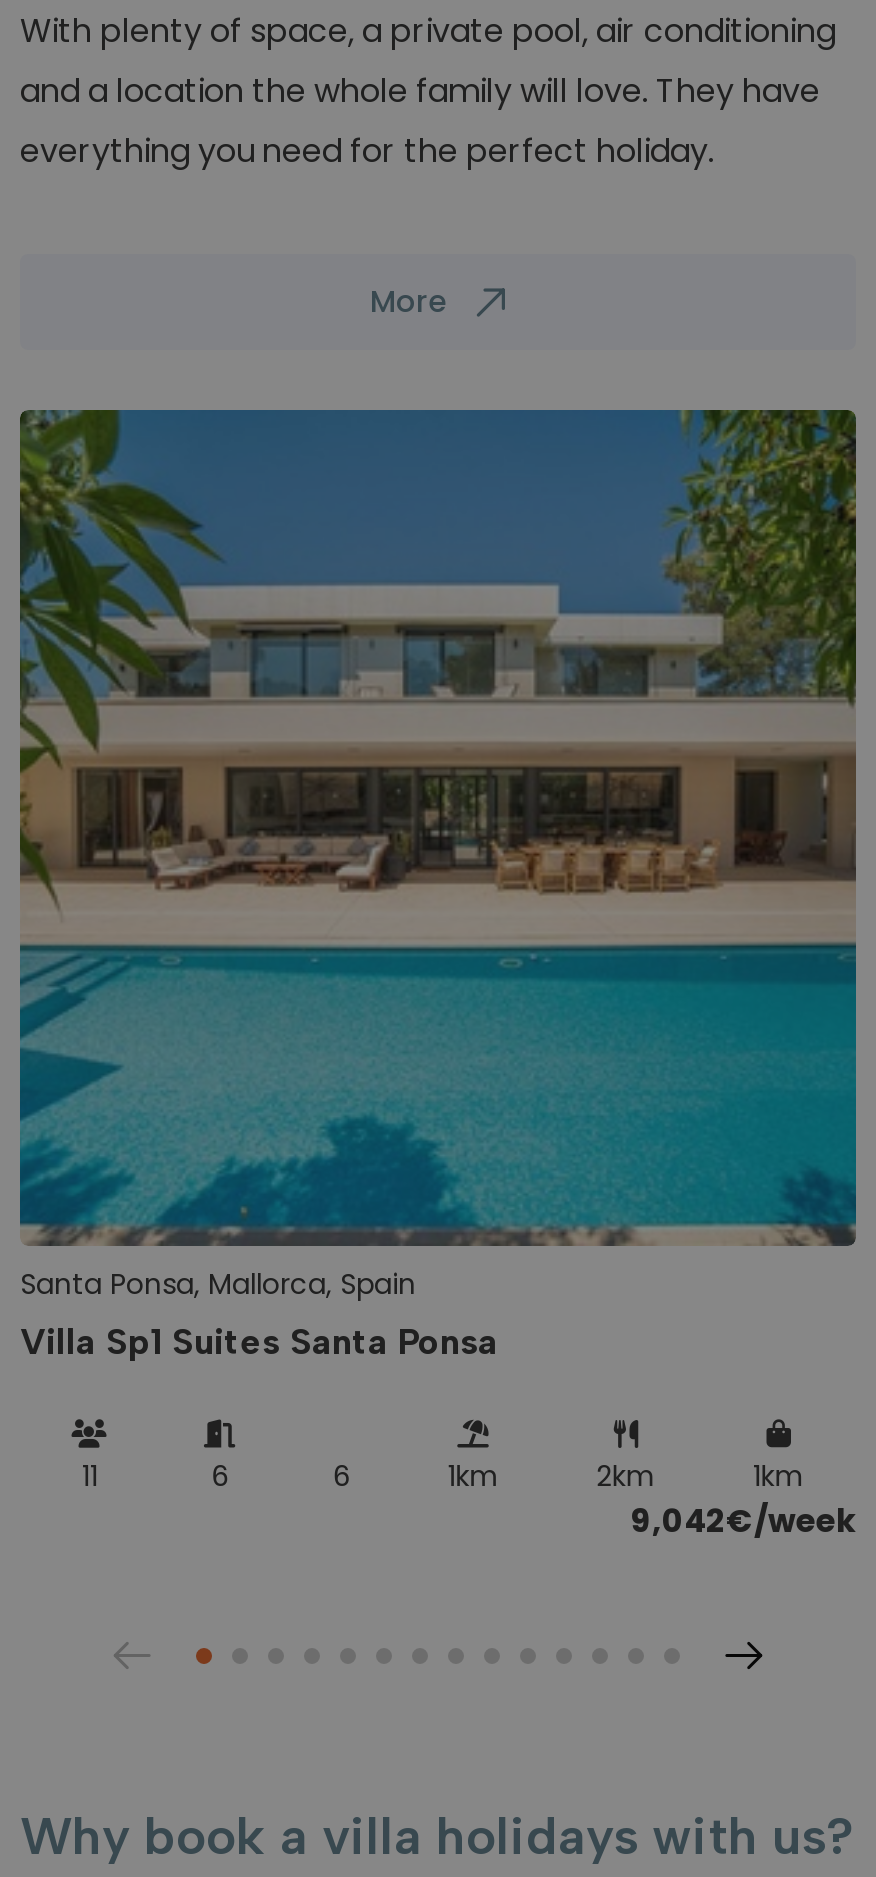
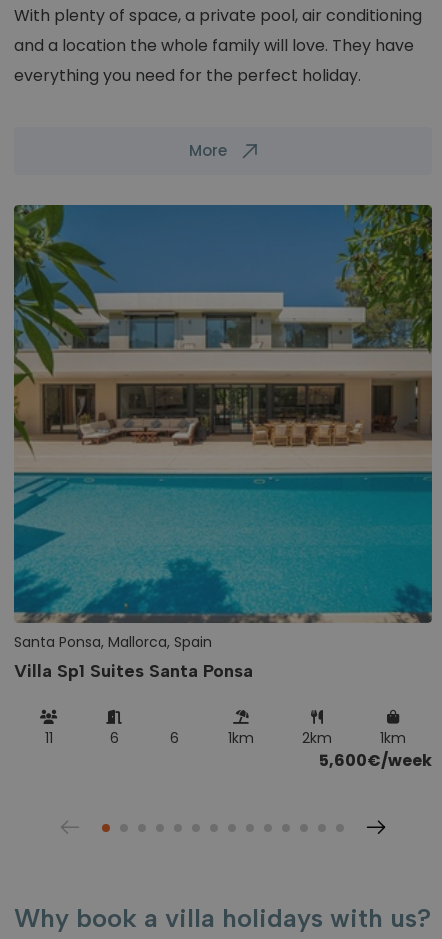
[630,1498,856,1544] 9,042€/week -> [319,749,432,772] 5,600€/week

